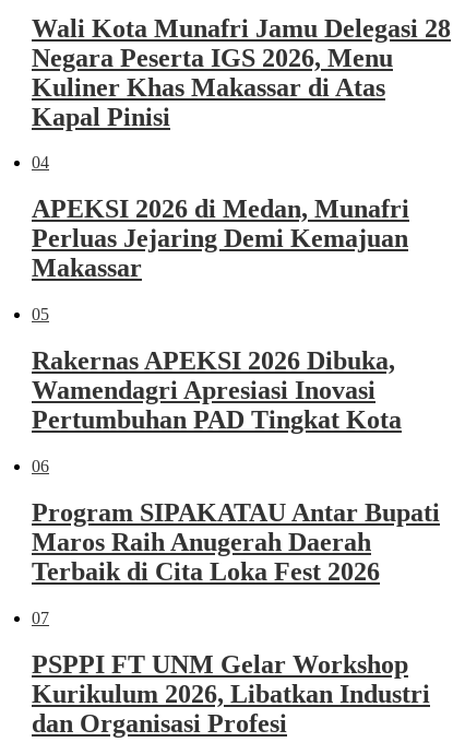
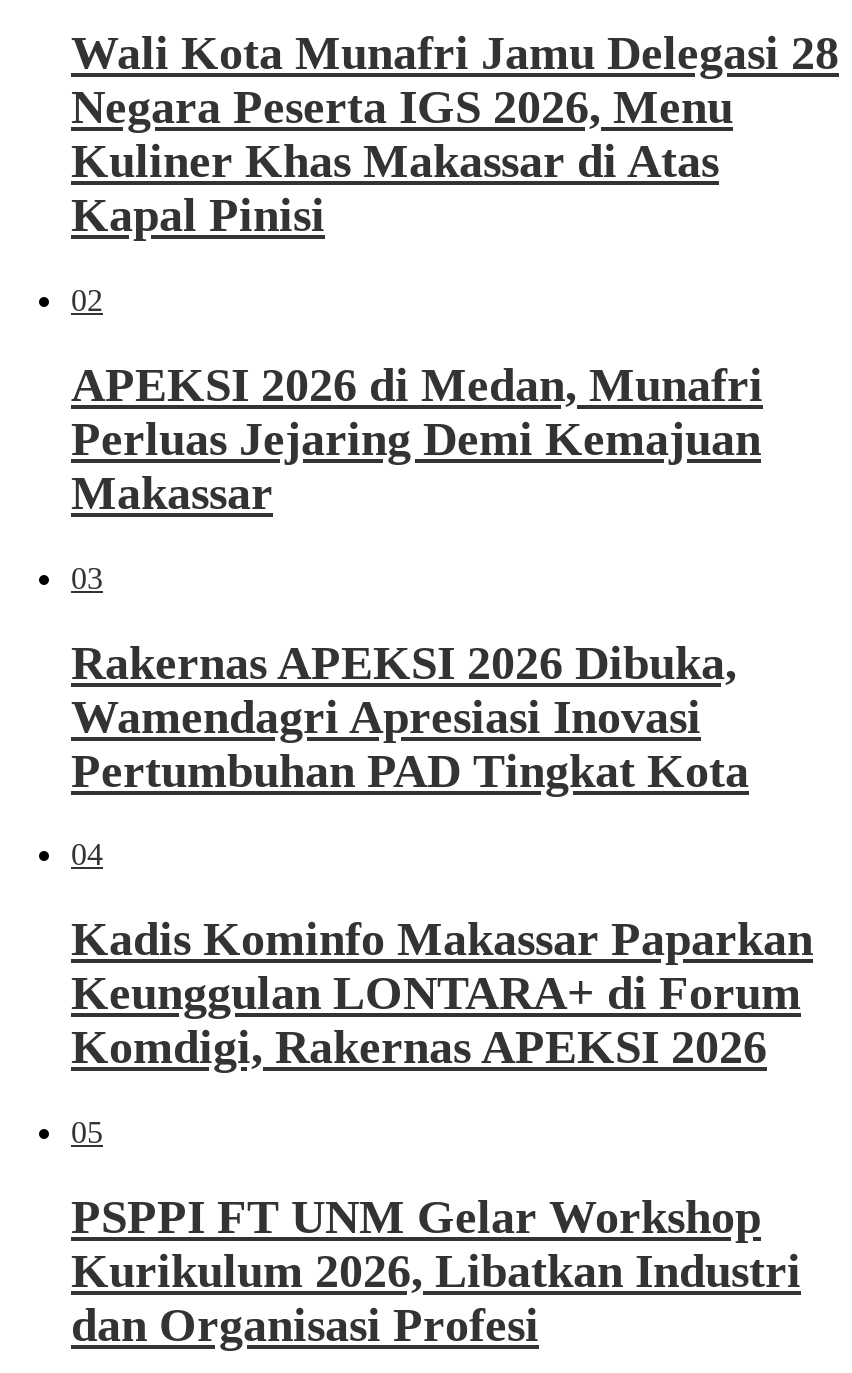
[32,153,49,172] 04 -> [71,283,103,317] 02
[32,305,49,324] 05 -> [71,560,103,594] 03
[32,457,49,475] 06 -> [71,838,103,872] 04
[32,498,440,586] Program SIPAKATAU Antar Bupati | Maros Raih Anugerah Daerah | Terbaik di Cita Loka Fest 2026 -> [71,914,813,1074] Kadis Kominfo Makassar Paparkan | Keunggulan LONTARA+ di Forum | Komdigi, Rakernas APEKSI 2026
[32,608,49,627] 07 -> [71,1116,103,1150] 05

